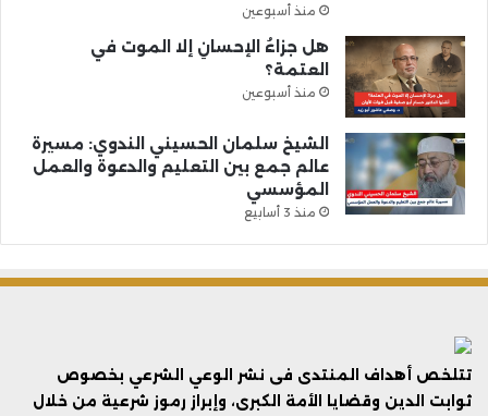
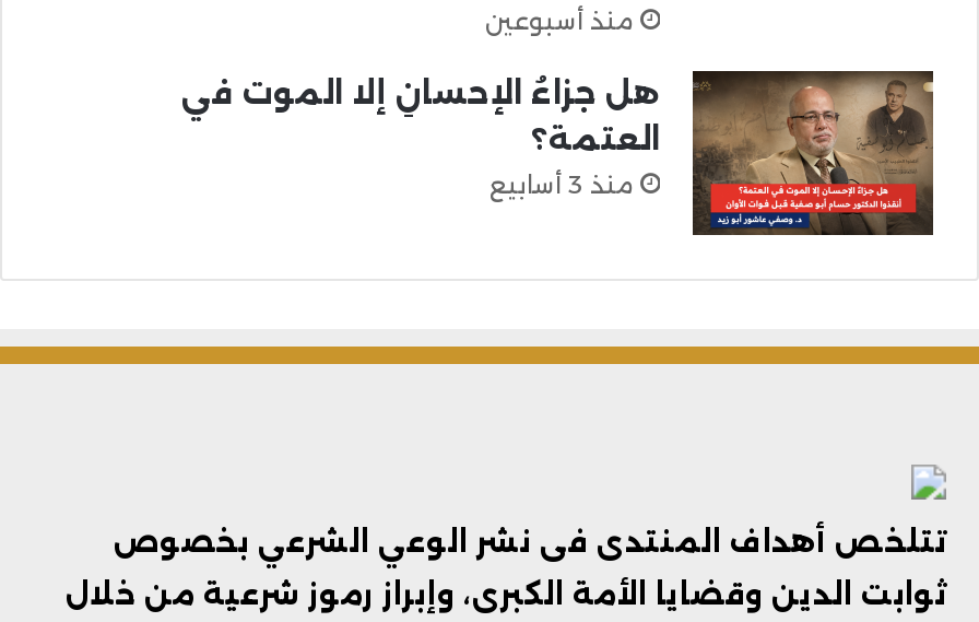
[32,85,466,222] [image] | منذ أسبوعين | الشيخ سلمان الحسيني الندوي: مسيرة | عالم جمع بين التعليم والدعوة والعمل | المؤسسي -> none

